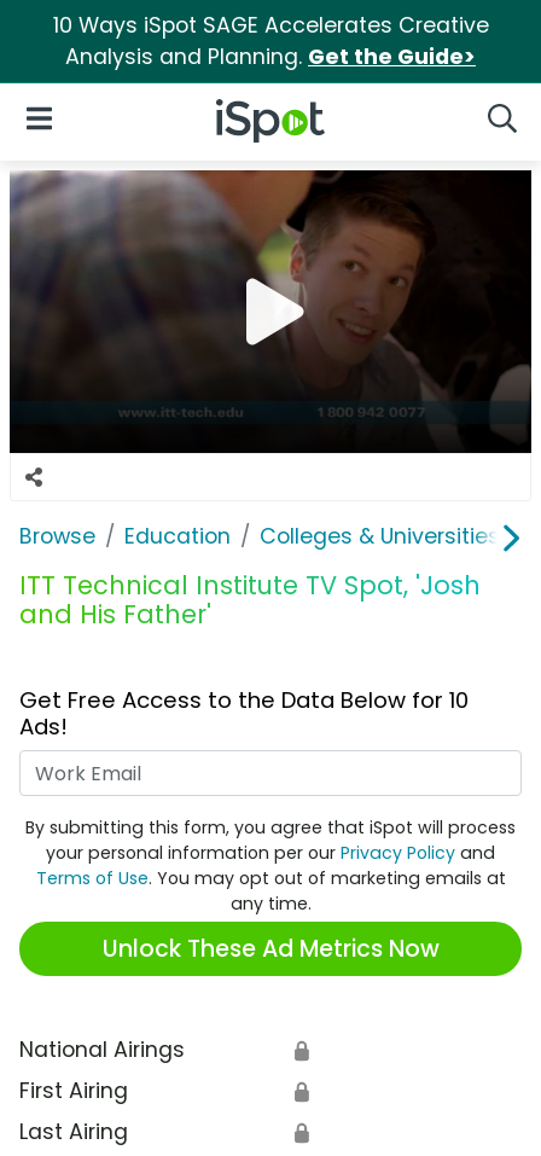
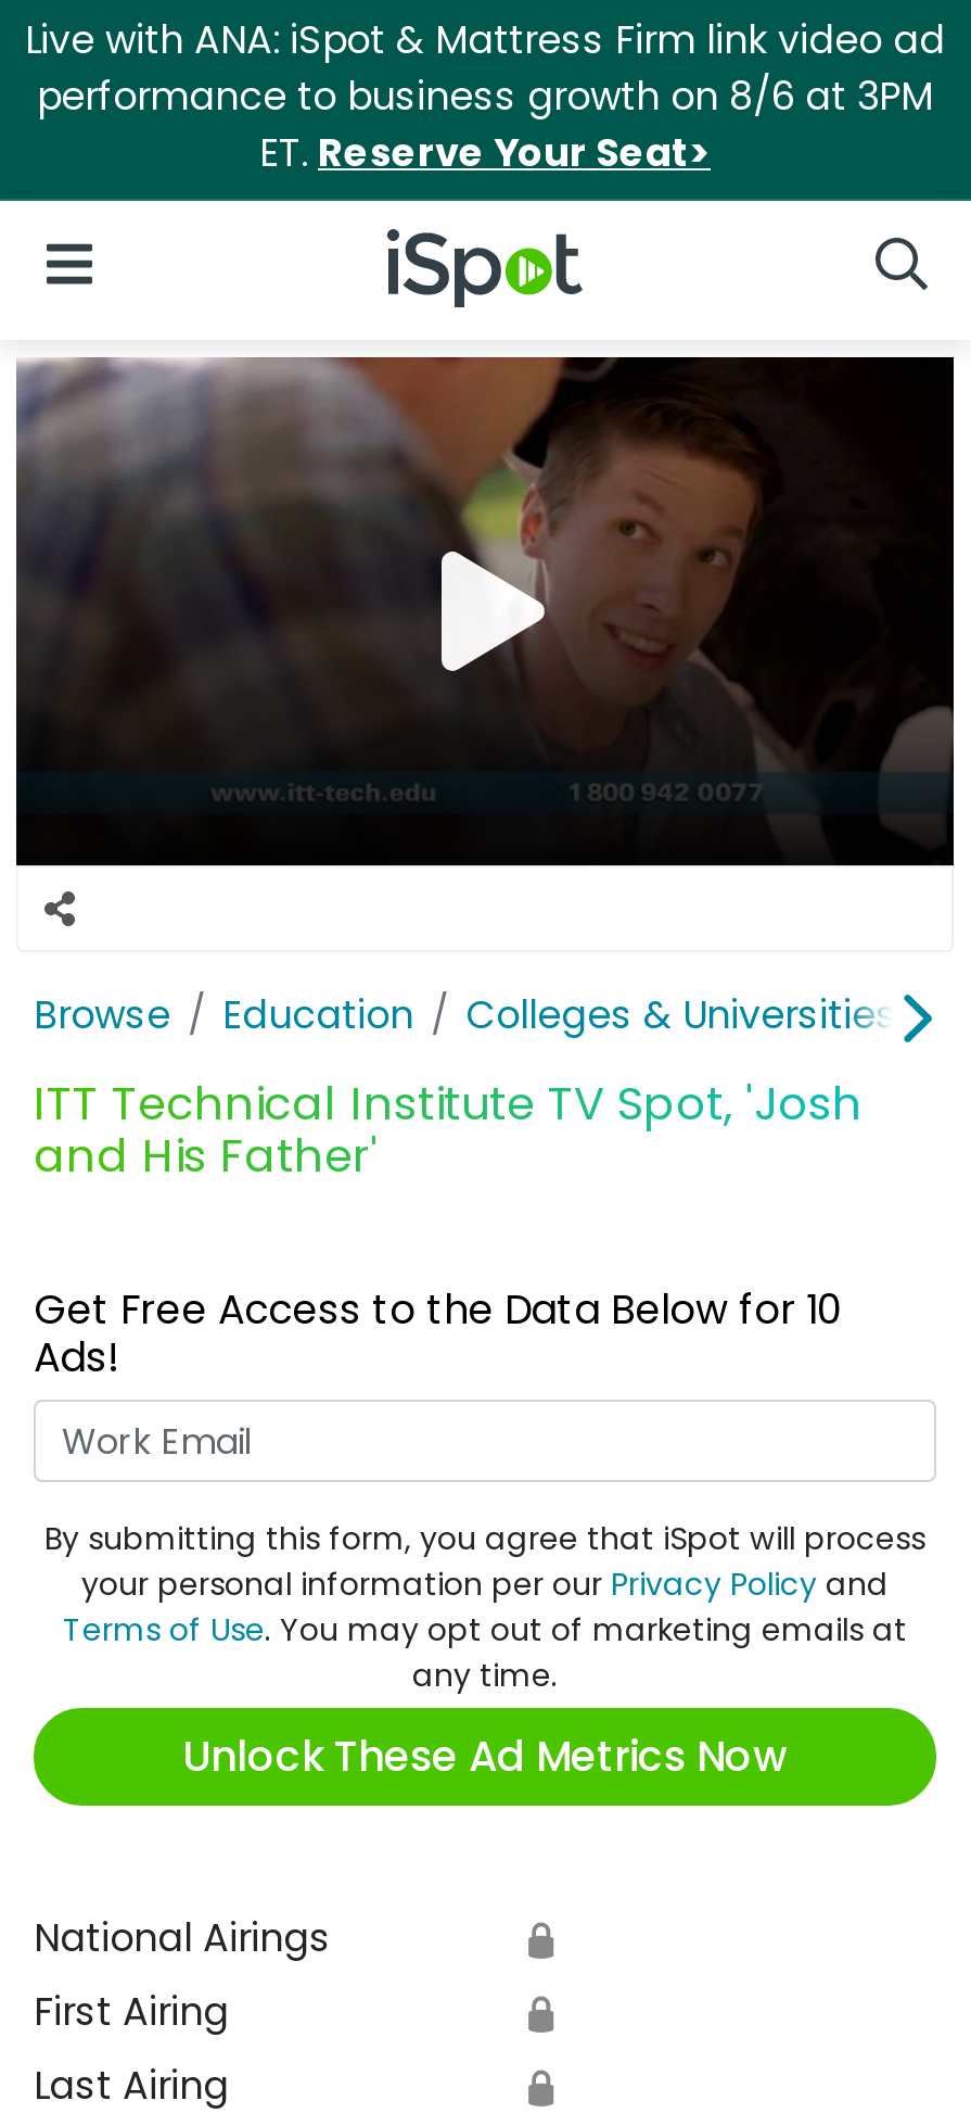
[53,11,488,71] 10 Ways iSpot SAGE Accelerates Creative | Analysis and Planning. Get the Guide> -> [25,14,945,179] Live with ANA: iSpot & Mattress Firm link video ad | performance to business growth on 8/6 at 3PM | ET. Reserve Your Seat>

